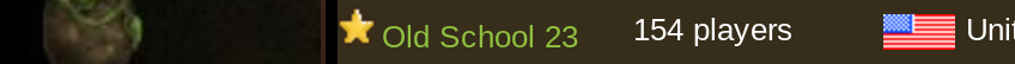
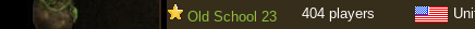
[382,12,794,55] Old School 23 154 players -> [187,5,374,25] Old School 23 404 players

